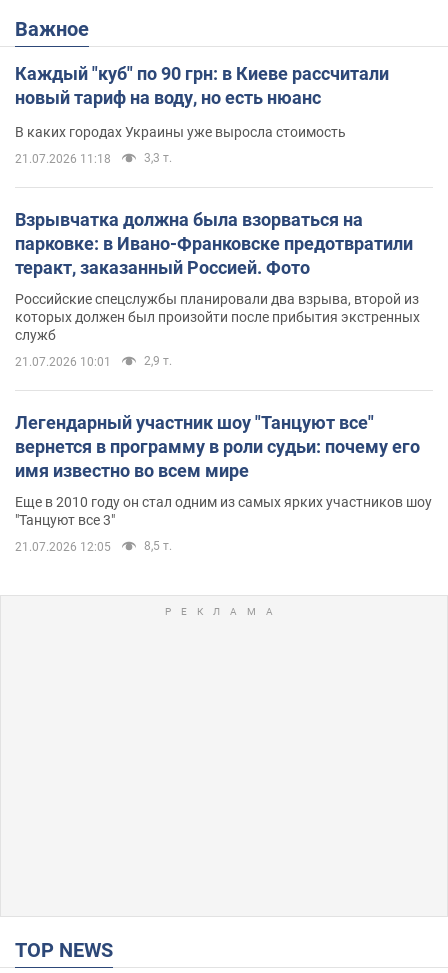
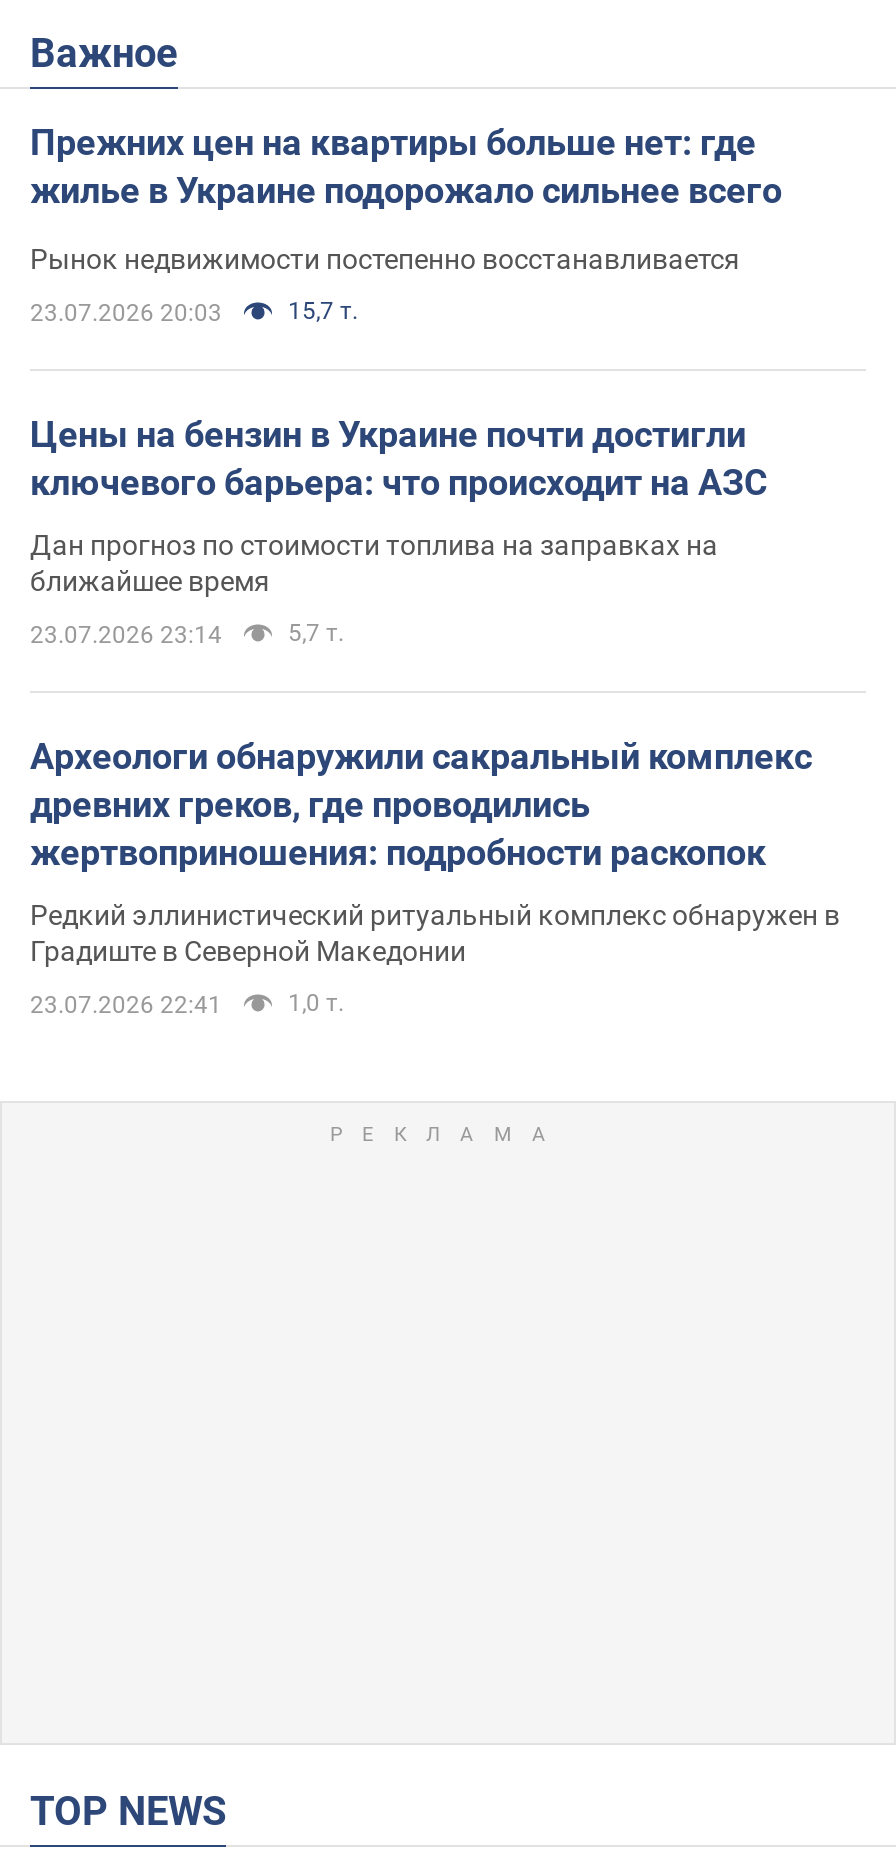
[15,63,389,108] Каждый "куб" по 90 грн: в Киеве рассчитали | новый тариф на воду, но есть нюанс -> [30,120,782,210] Прежних цен на квартиры больше нет: где | жилье в Украине подорожало сильнее всего
[15,124,346,140] В каких городах Украины уже выросла стоимость -> [30,242,740,274] Рынок недвижимости постепенно восстанавливается
[15,151,172,166] 21.07.2026 11:18 | 3,3 т. -> [30,296,358,326] 23.07.2026 20:03 | 15,7 т.
[15,209,413,278] Взрывчатка должна была взорваться на | парковке: в Ивано-Франковске предотвратили | теракт, заказанный Россией. Фото -> [30,412,768,502] Цены на бензин в Украине почти достигли | ключевого барьера: что происходит на АЗС
[15,291,420,343] Российские спецслужбы планировали два взрыва, второй из | которых должен был произойти после прибытия экстренных | служб -> [30,528,718,596] Дан прогноз по стоимости топлива на заправках на | ближайшее время
[15,354,172,369] 21.07.2026 10:01 | 2,9 т. -> [30,618,344,648] 23.07.2026 23:14 | 5,7 т.
[15,412,420,481] Легендарный участник шоу "Танцуют все" | вернется в программу в роли судьи: почему его | имя известно во всем мире -> [30,734,812,872] Археологи обнаружили сакральный комплекс | древних греков, где проводились | жертвоприношения: подробности раскопок
[15,494,432,528] Еще в 2010 году он стал одним из самых ярких участников шоу | "Танцуют все 3" -> [30,898,840,966] Редкий эллинистический ритуальный комплекс обнаружен в | Градиште в Северной Македонии
[15,539,172,554] 21.07.2026 12:05 | 8,5 т. -> [30,988,344,1018] 23.07.2026 22:41 | 1,0 т.

